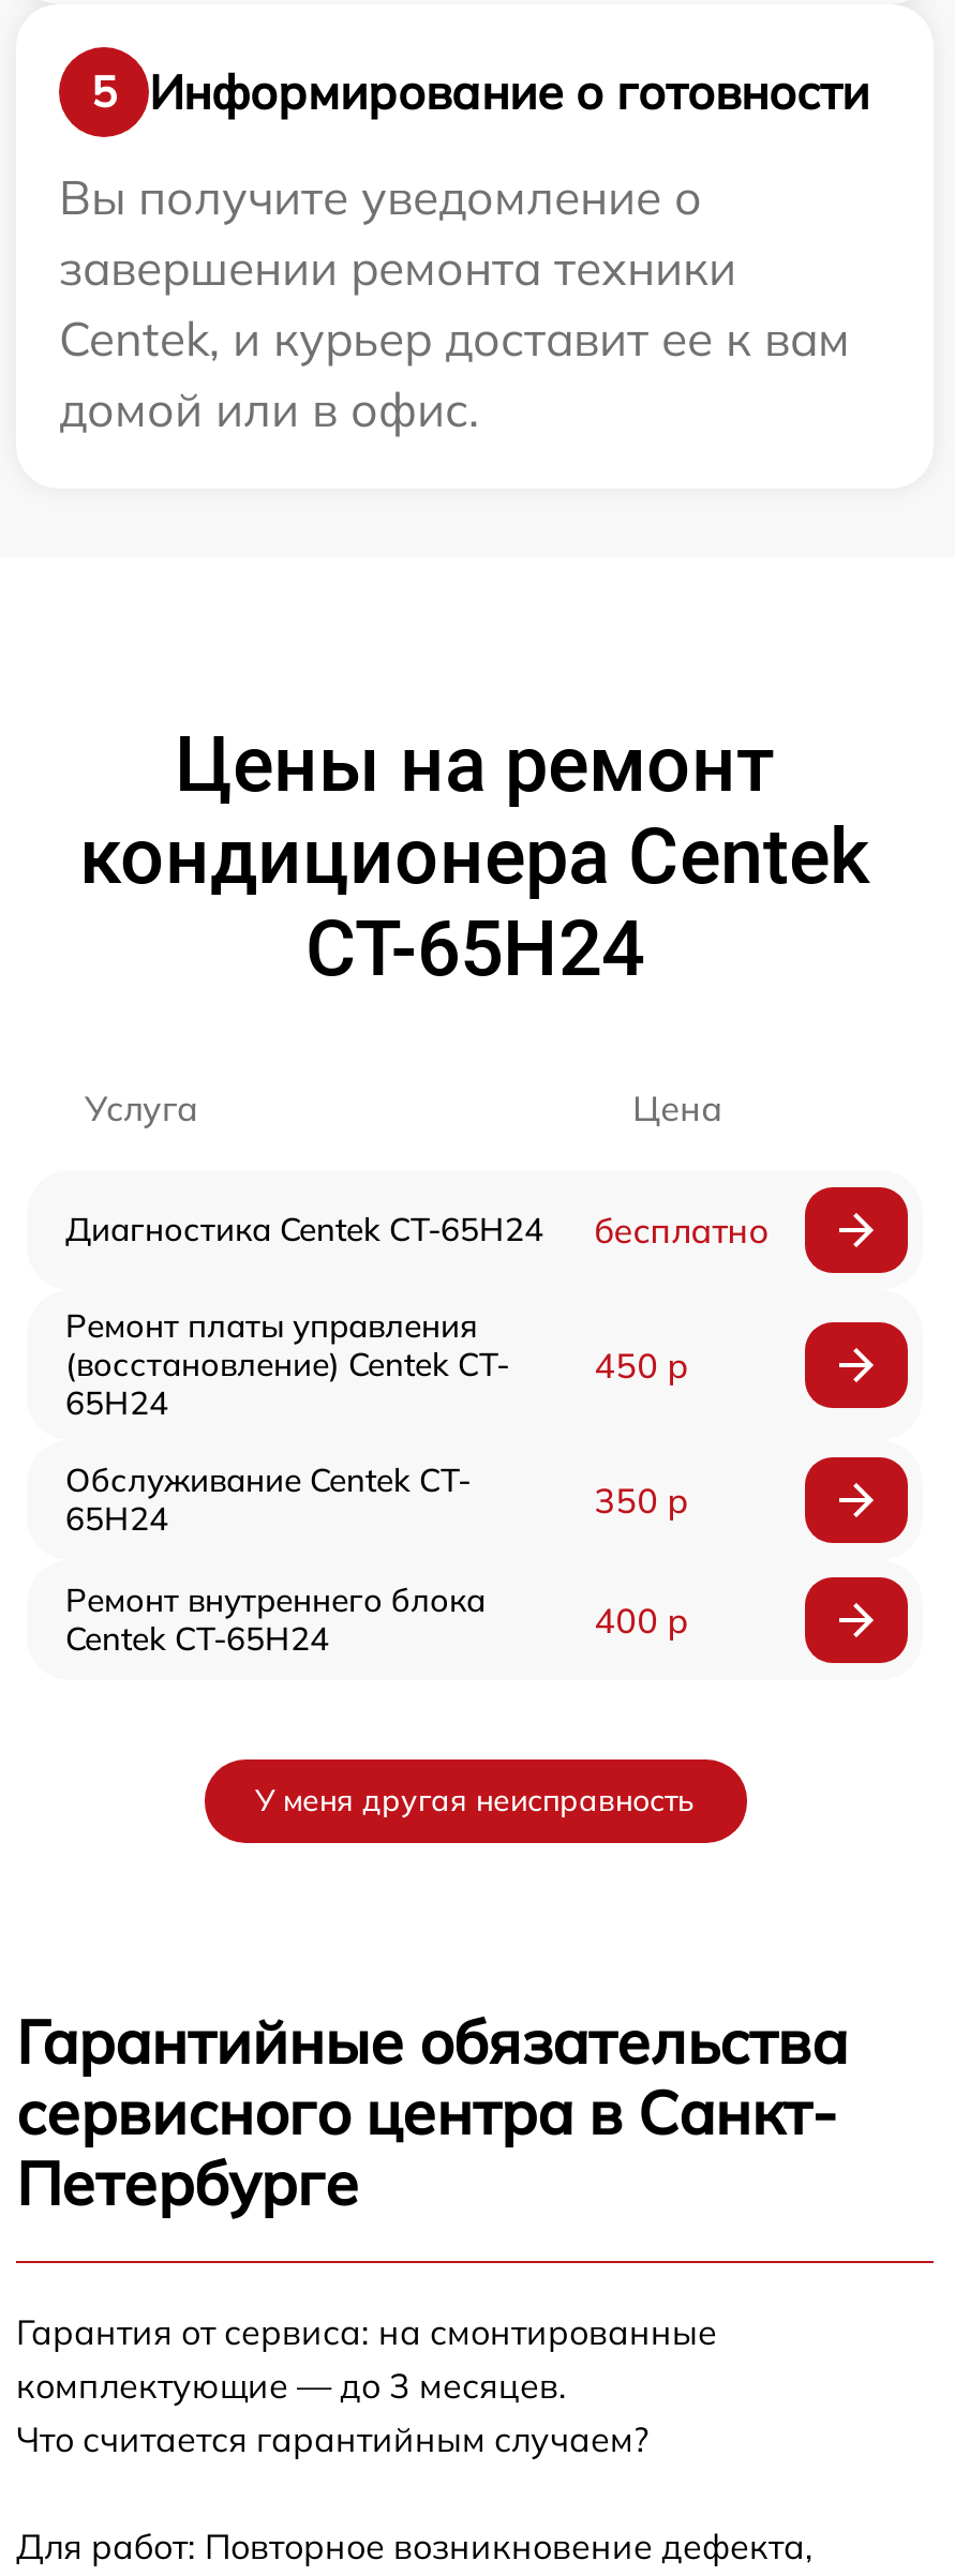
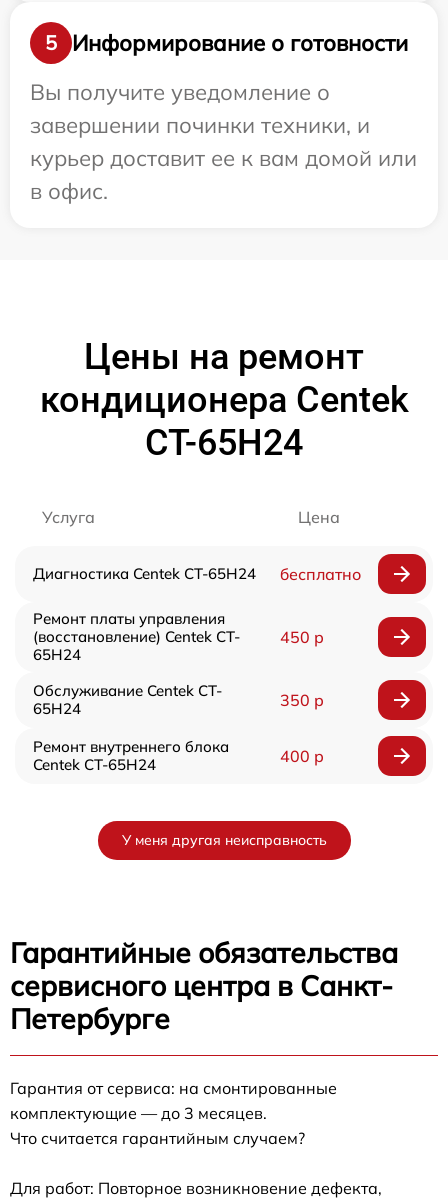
[59,238,850,440] завершении ремонта техники | Centek, и курьер доставит ее к вам | домой или в офис. -> [30,111,417,205] завершении починки техники, и | курьер доставит ее к вам домой или | в офис.

